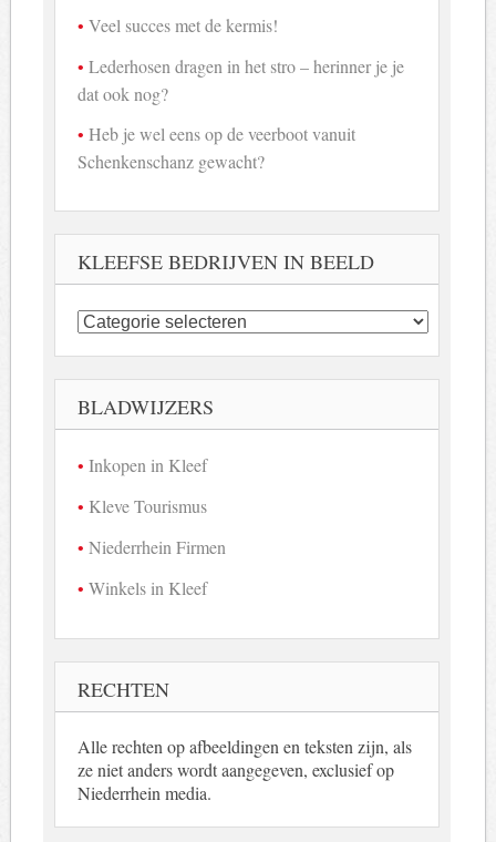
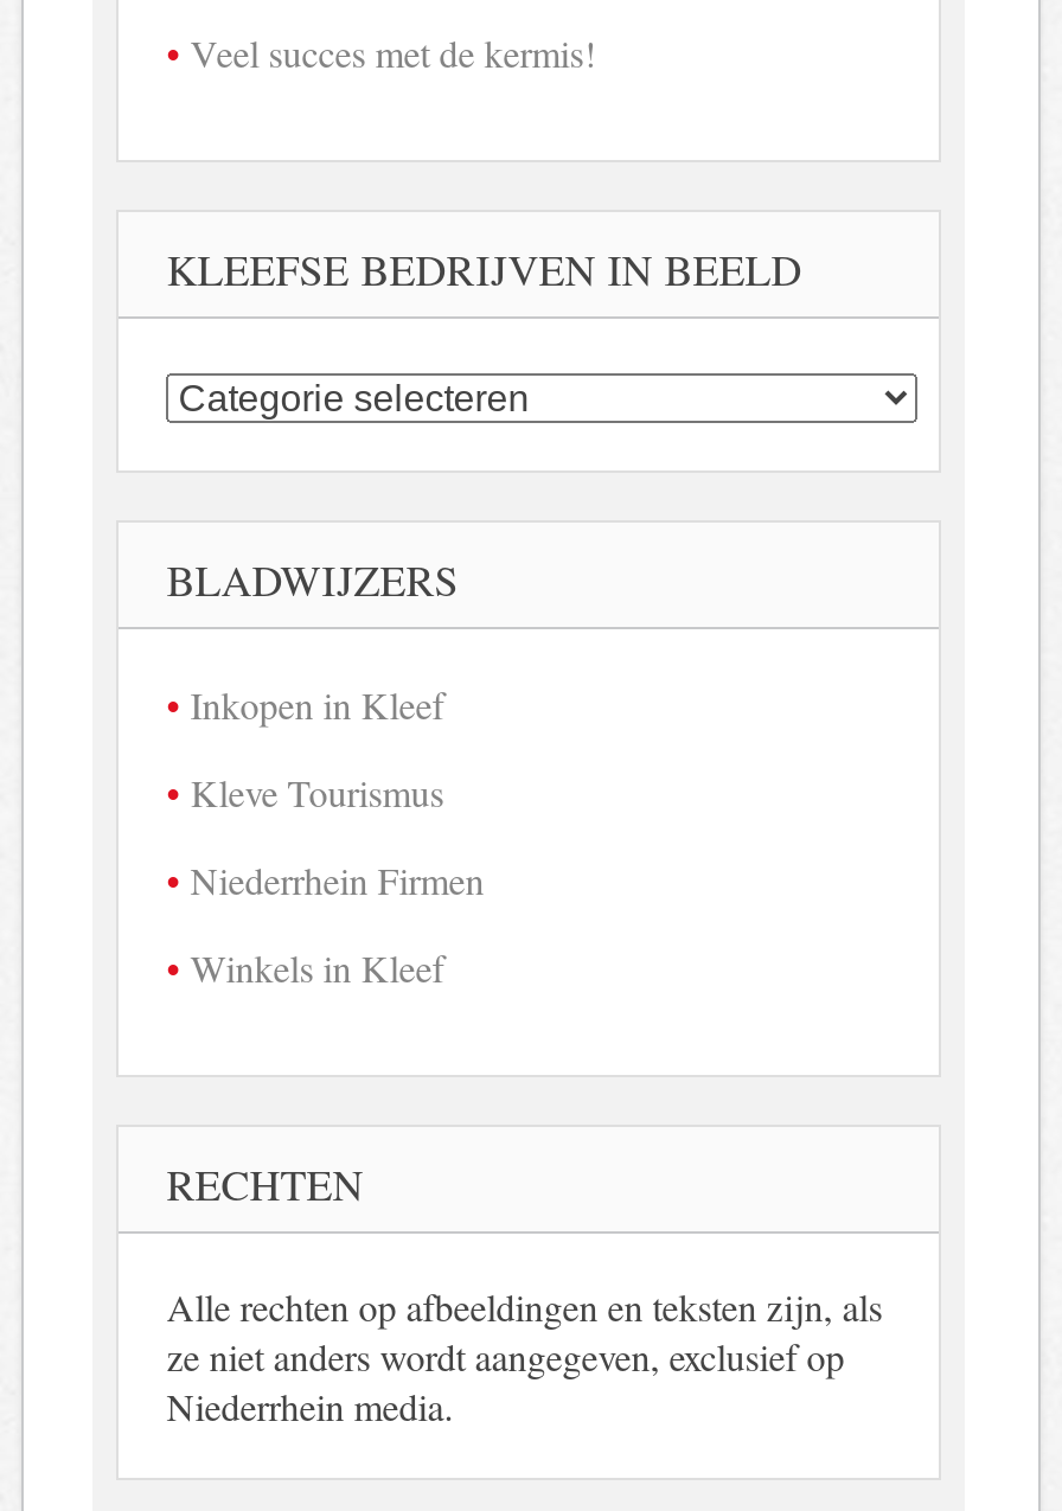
[78,55,404,173] Lederhosen dragen in het stro – herinner je je | dat ook nog? | Heb je wel eens op de veerboot vanuit | Schenkenschanz gewacht? -> none

